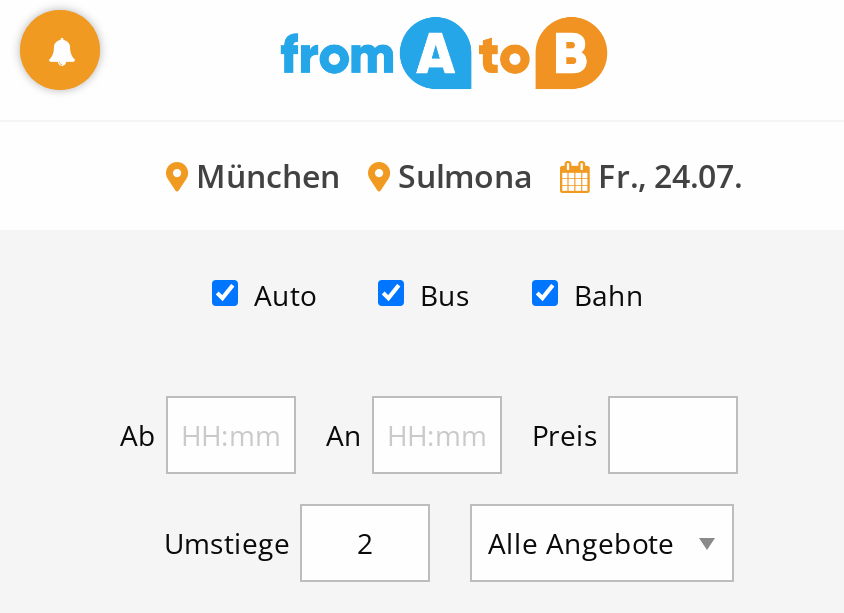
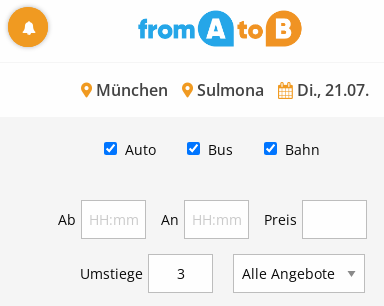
[188,153,742,197] München Sulmona Fr., 24.07. -> [92,78,369,100] München Sulmona Di., 21.07.

